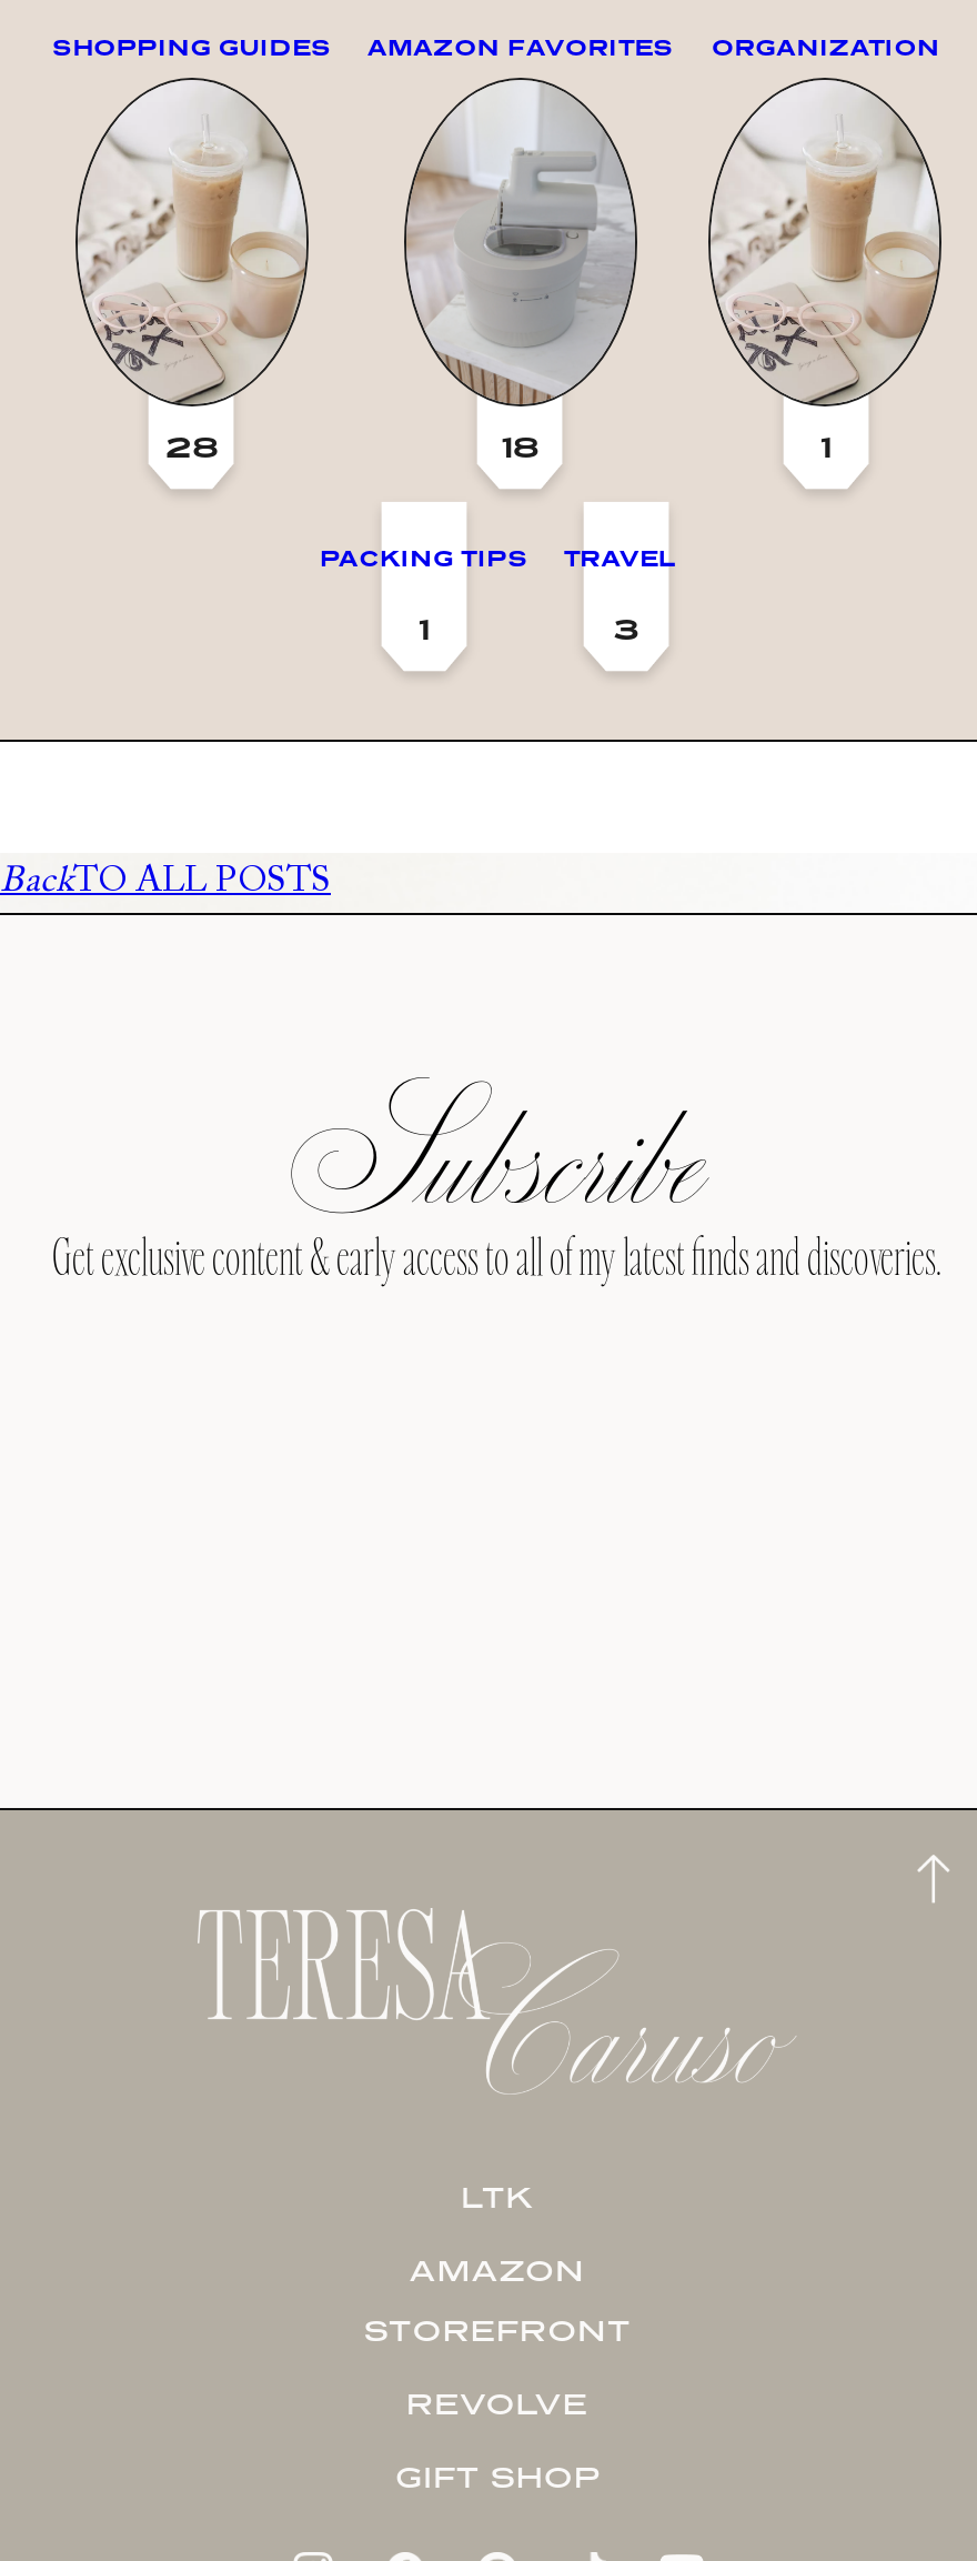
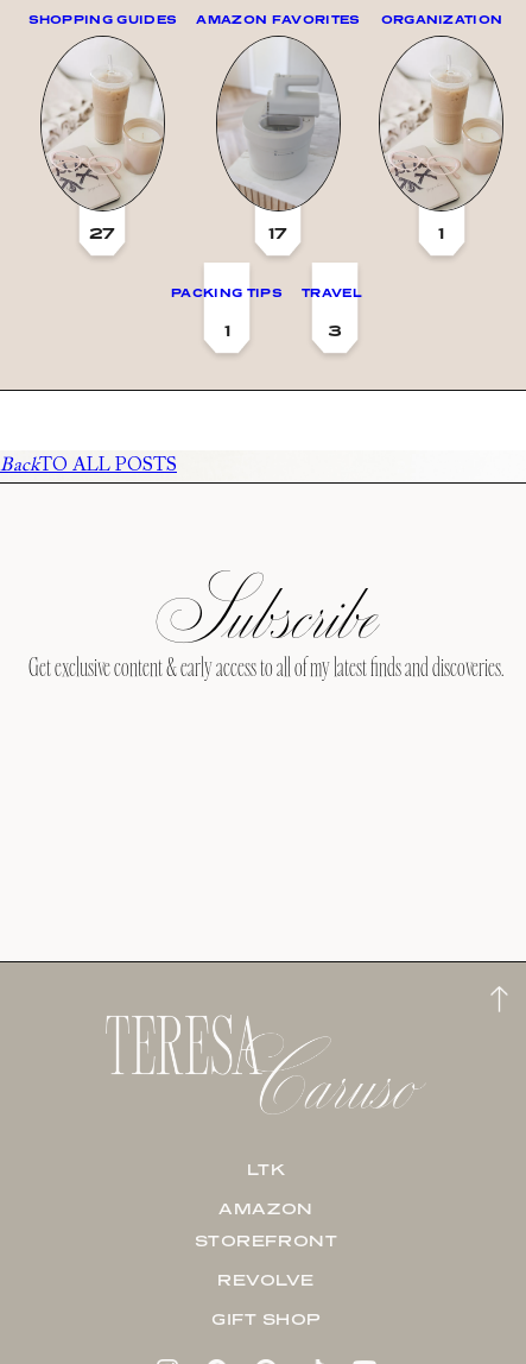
[165,429,218,465] 28 -> [90,224,116,243] 27
[502,429,539,465] 18 -> [269,224,288,243] 17

